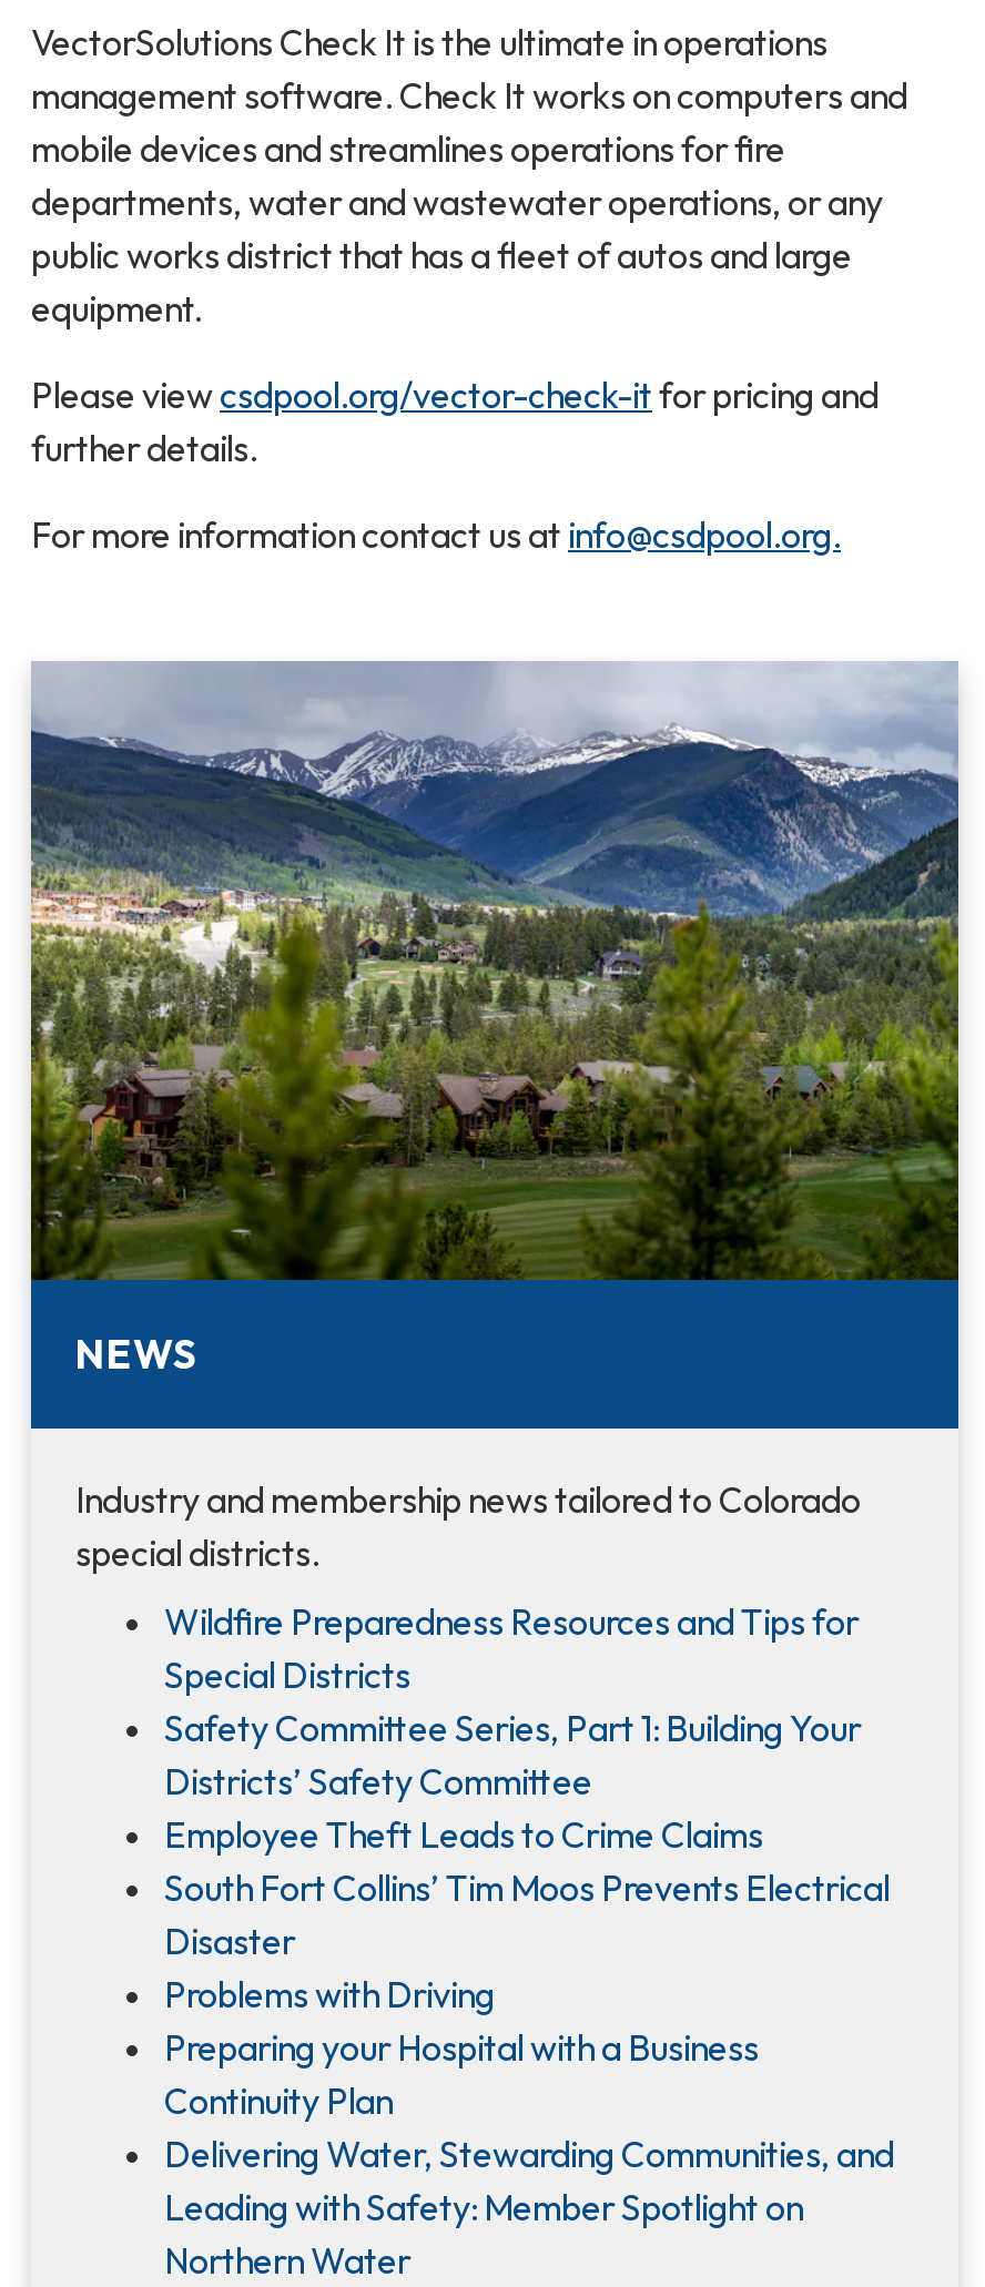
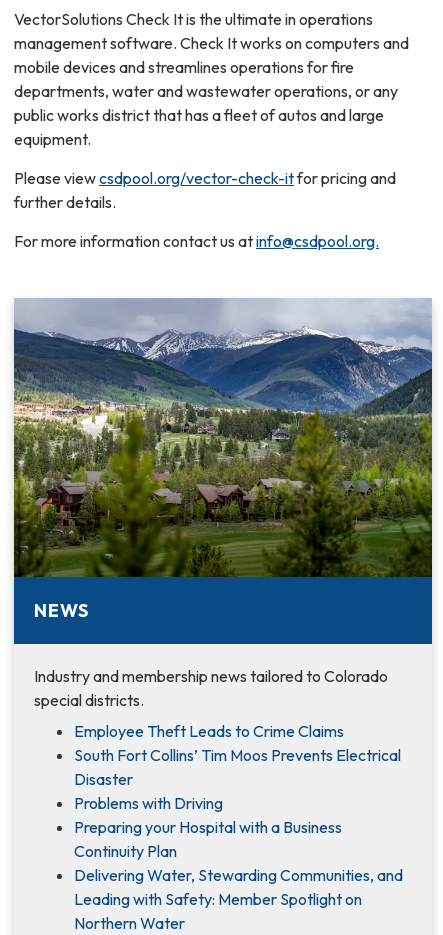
[164,1600,861,1804] Wildfire Preparedness Resources and Tips for | Special Districts | Safety Committee Series, Part 1: Building Your | Districts’ Safety Committee -> none

